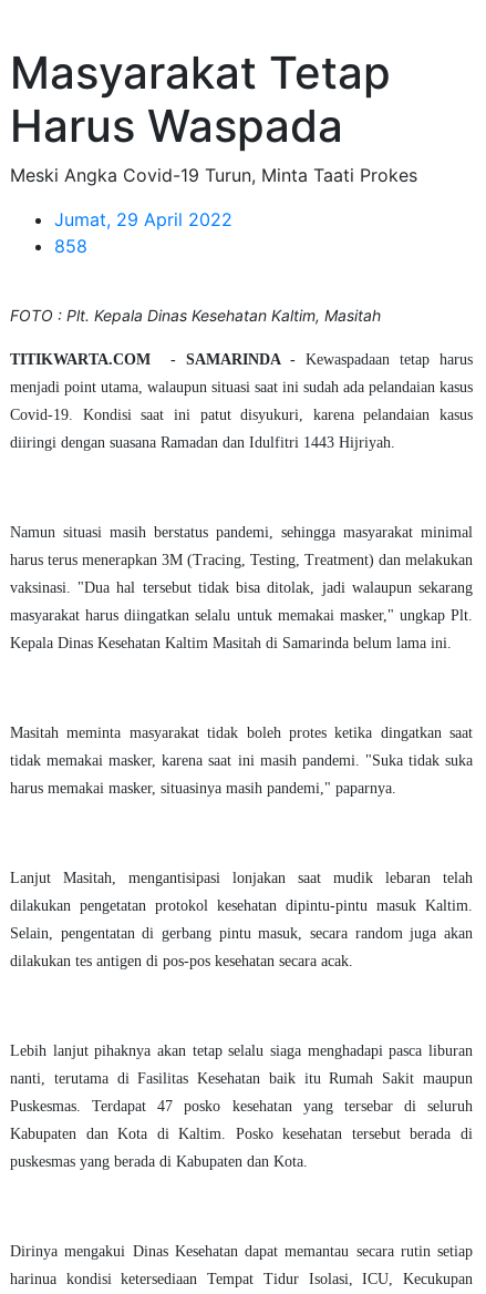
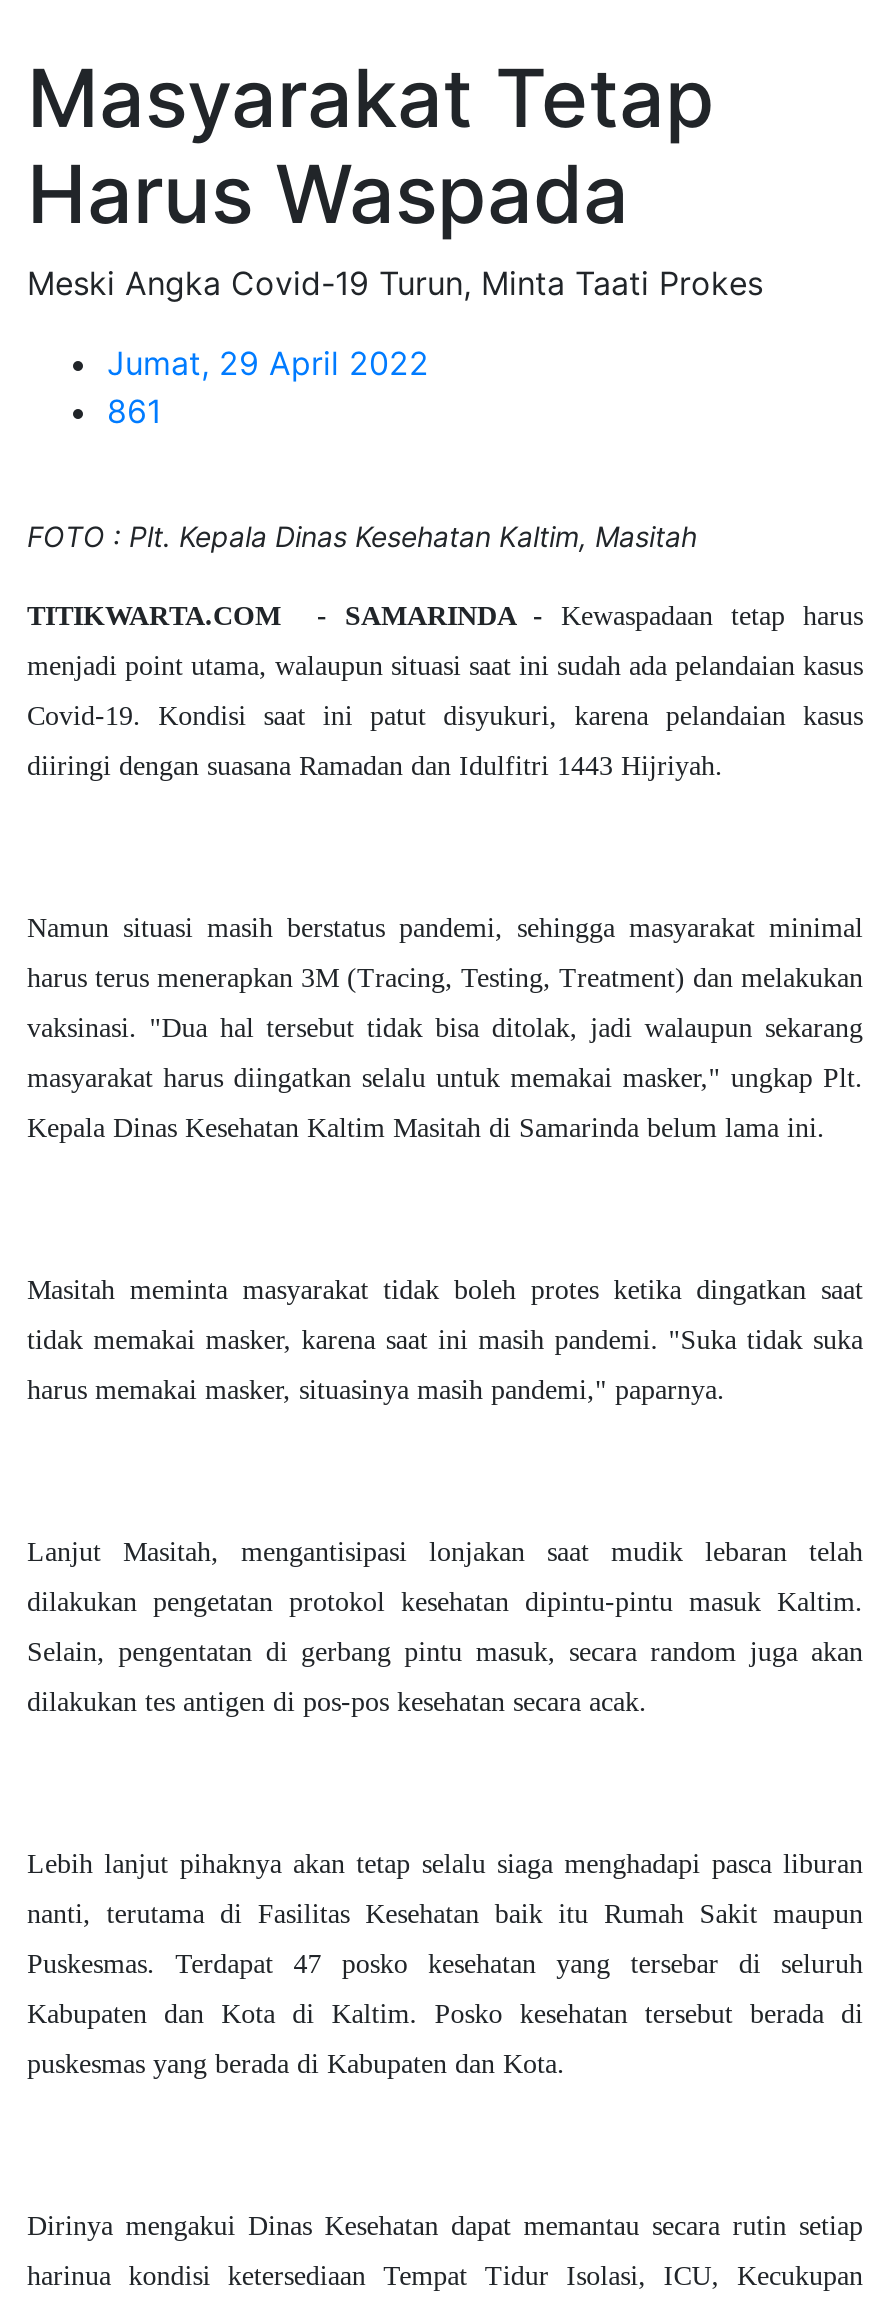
[54,235,87,257] 858 -> [107,391,161,431] 861

